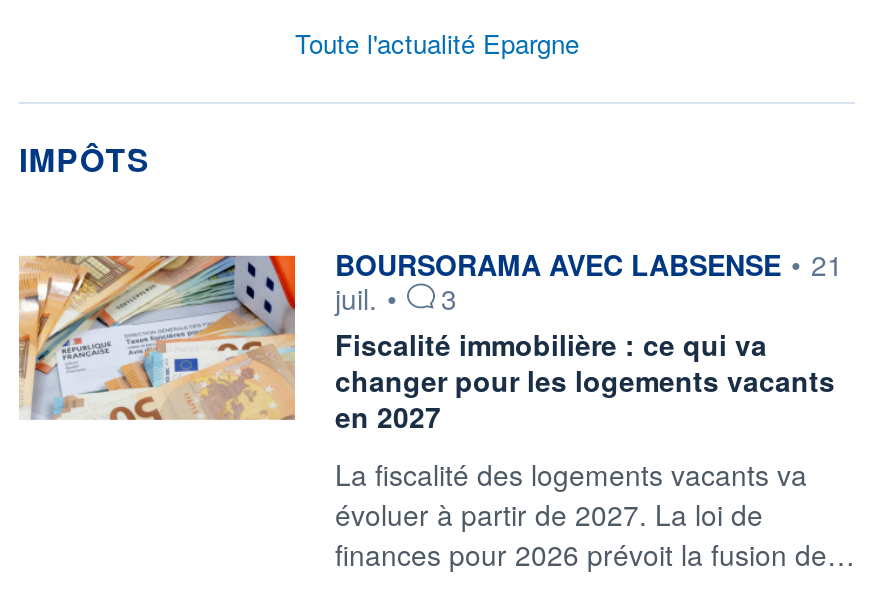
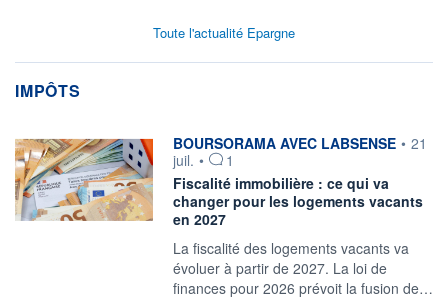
[335,279,457,319] juil. • 3 -> [173,150,234,170] juil. • 1

